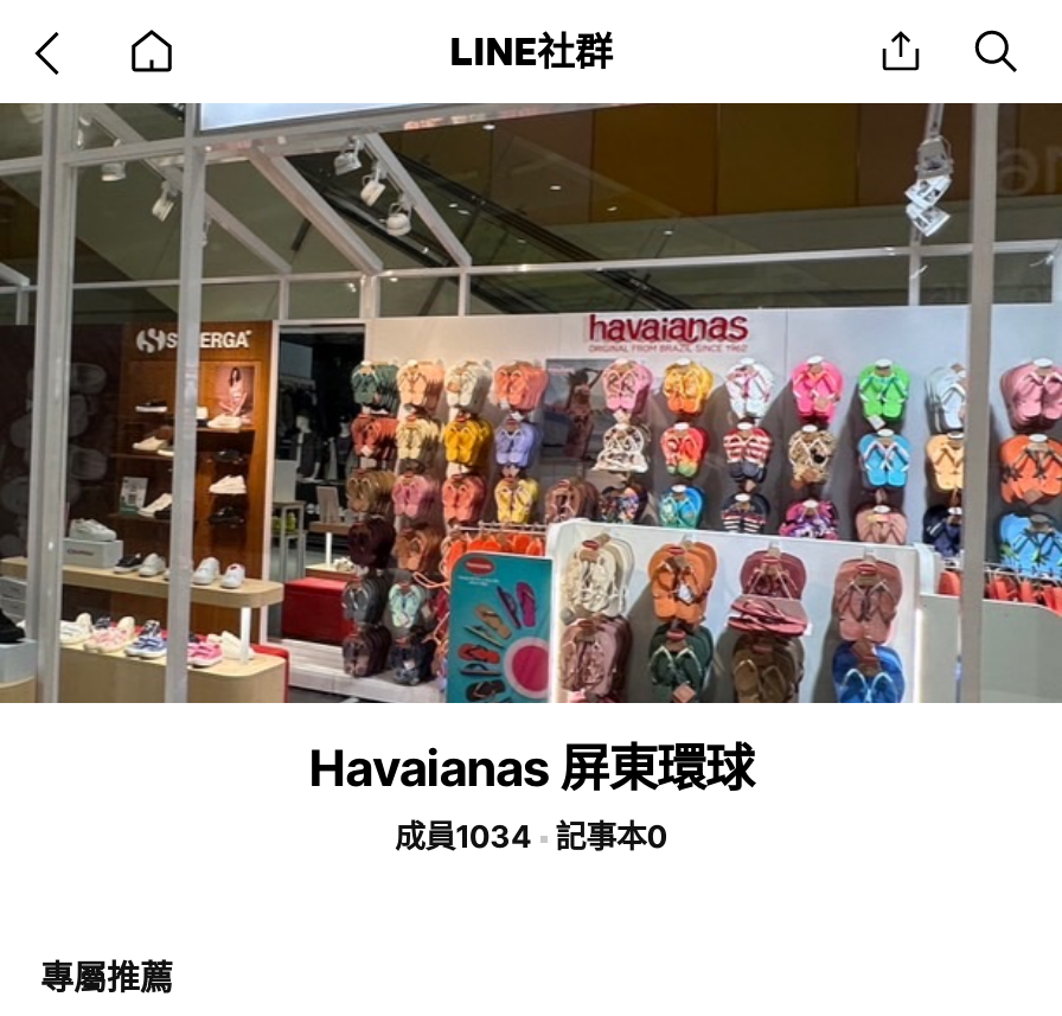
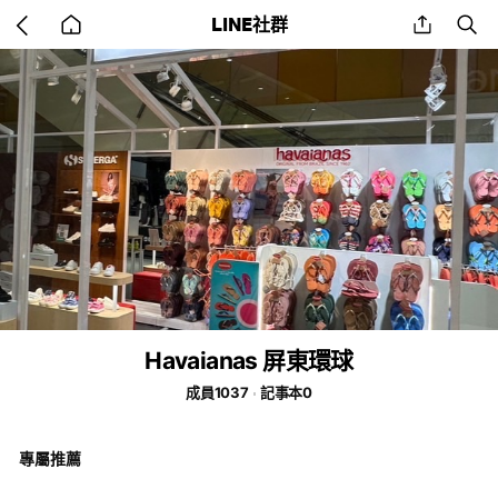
[395,817,667,855] 成員1034 記事本0 -> [186,383,312,401] 成員1037 記事本0

